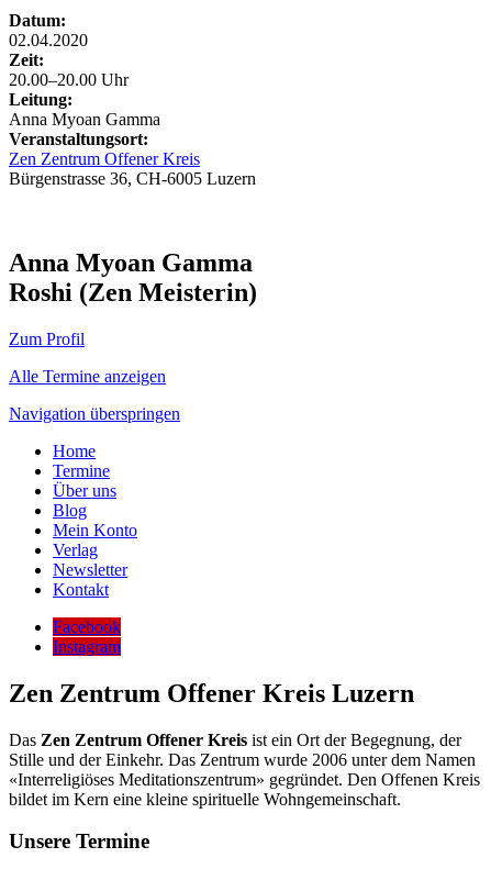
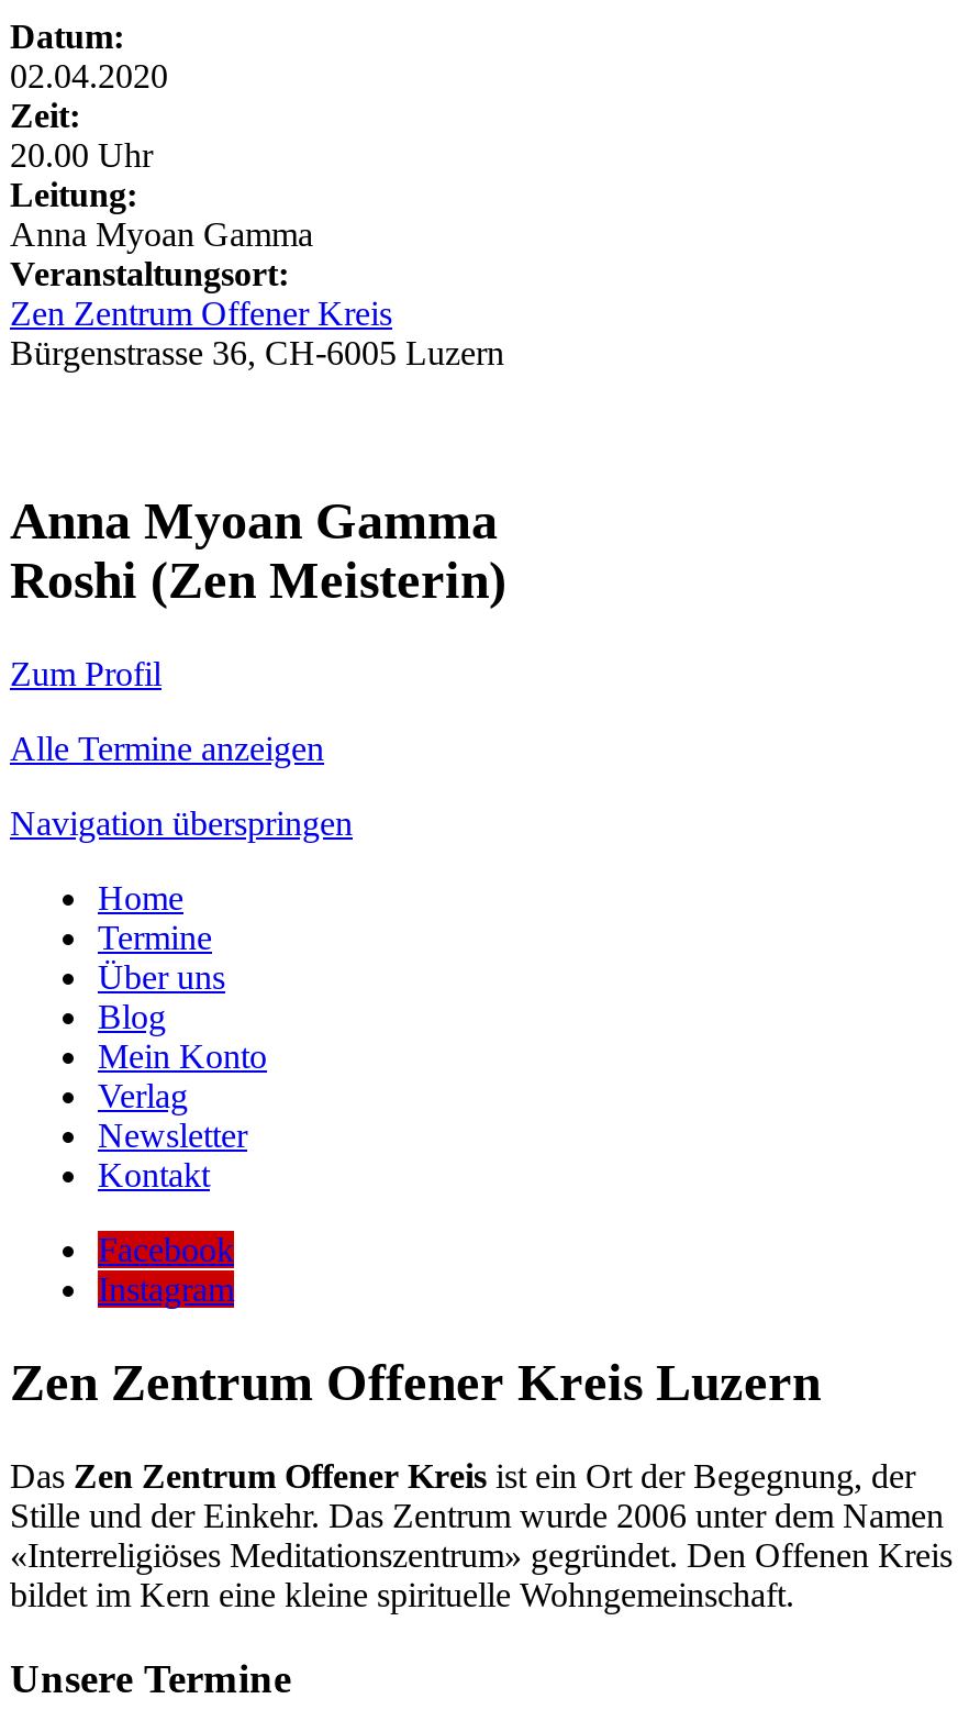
[9,70,129,89] 20.00–20.00 Uhr -> [10,136,153,174] 20.00 Uhr

